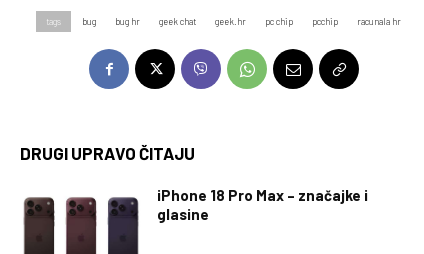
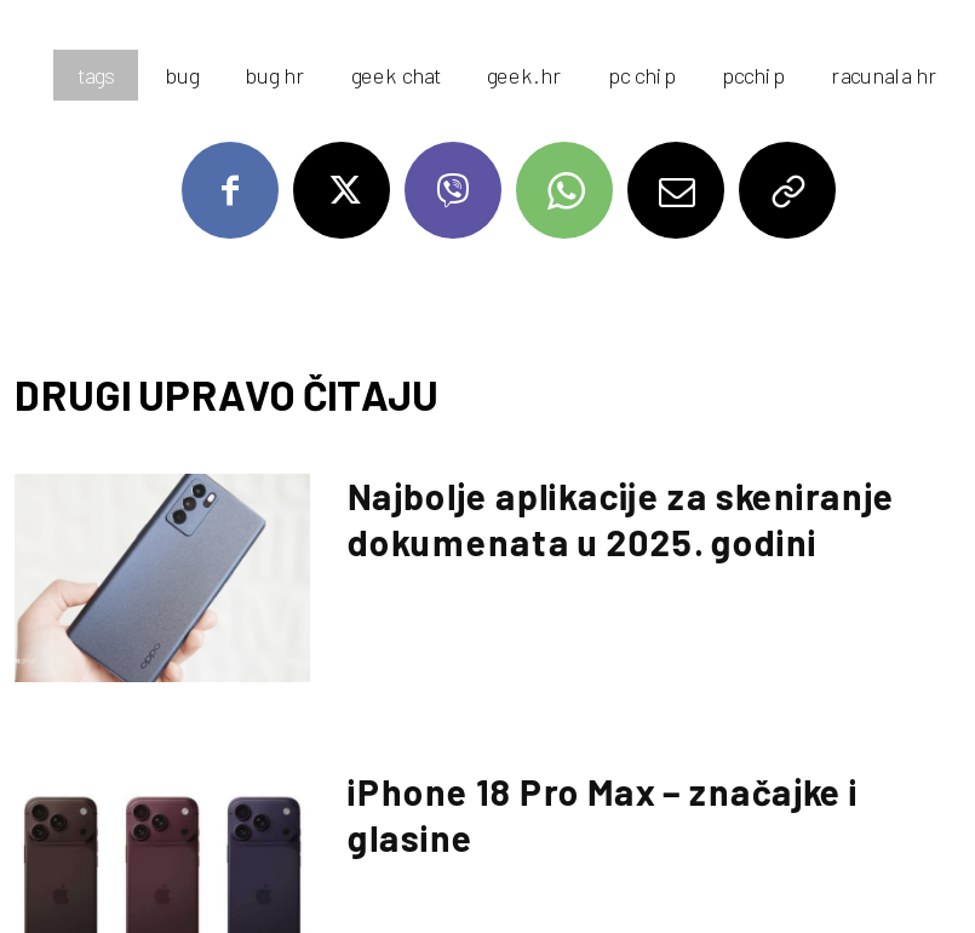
none -> [15,471,895,685] [image] | Najbolje aplikacije za skeniranje | dokumenata u 2025. godini

